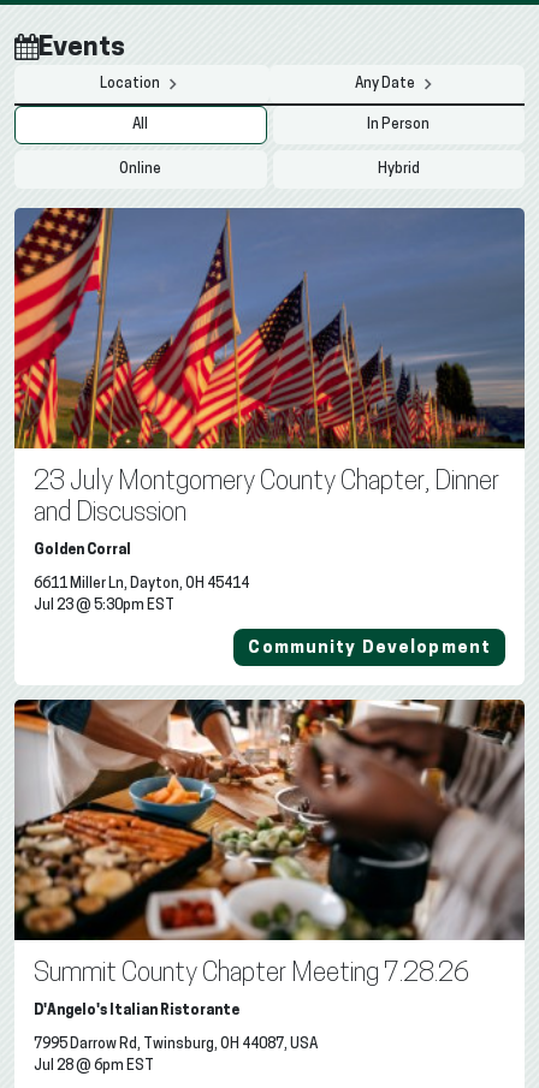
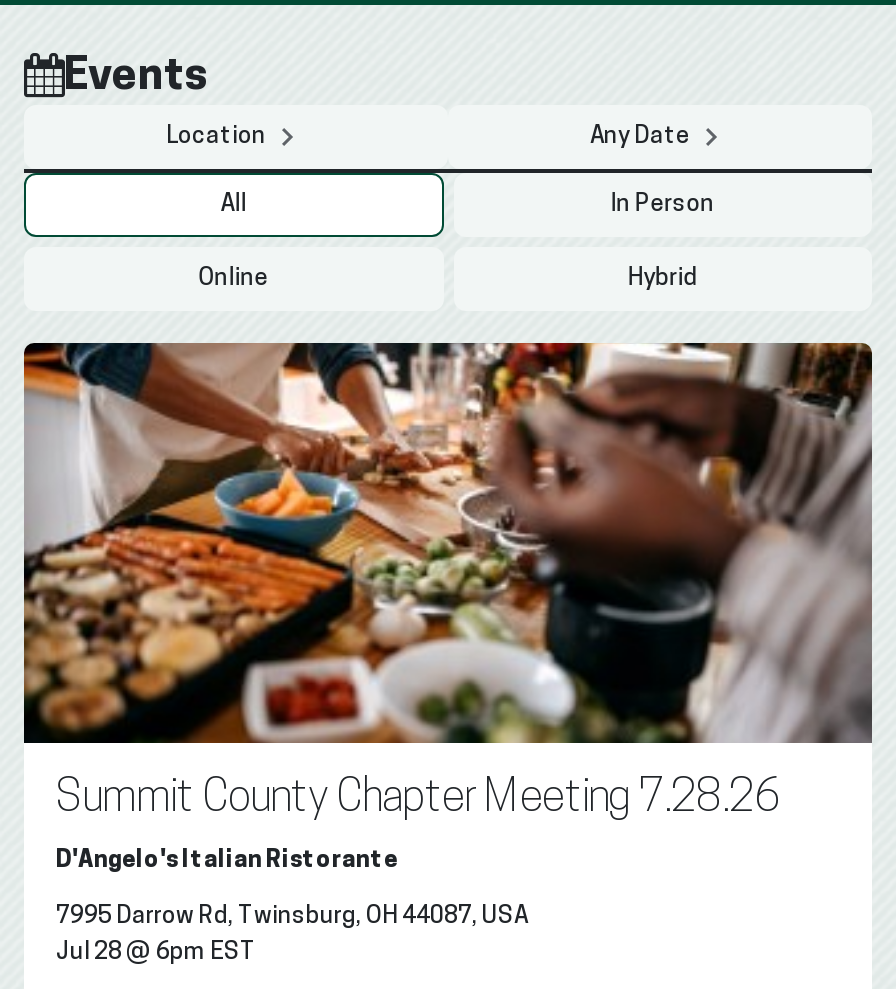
[13,207,526,658] [image] | 23 July Montgomery County Chapter, Dinner | and Discussion | Golden Corral | 6611 Miller Ln, Dayton, OH 45414 | Jul 23 @ 5:30pm EST | Community Development -> none

